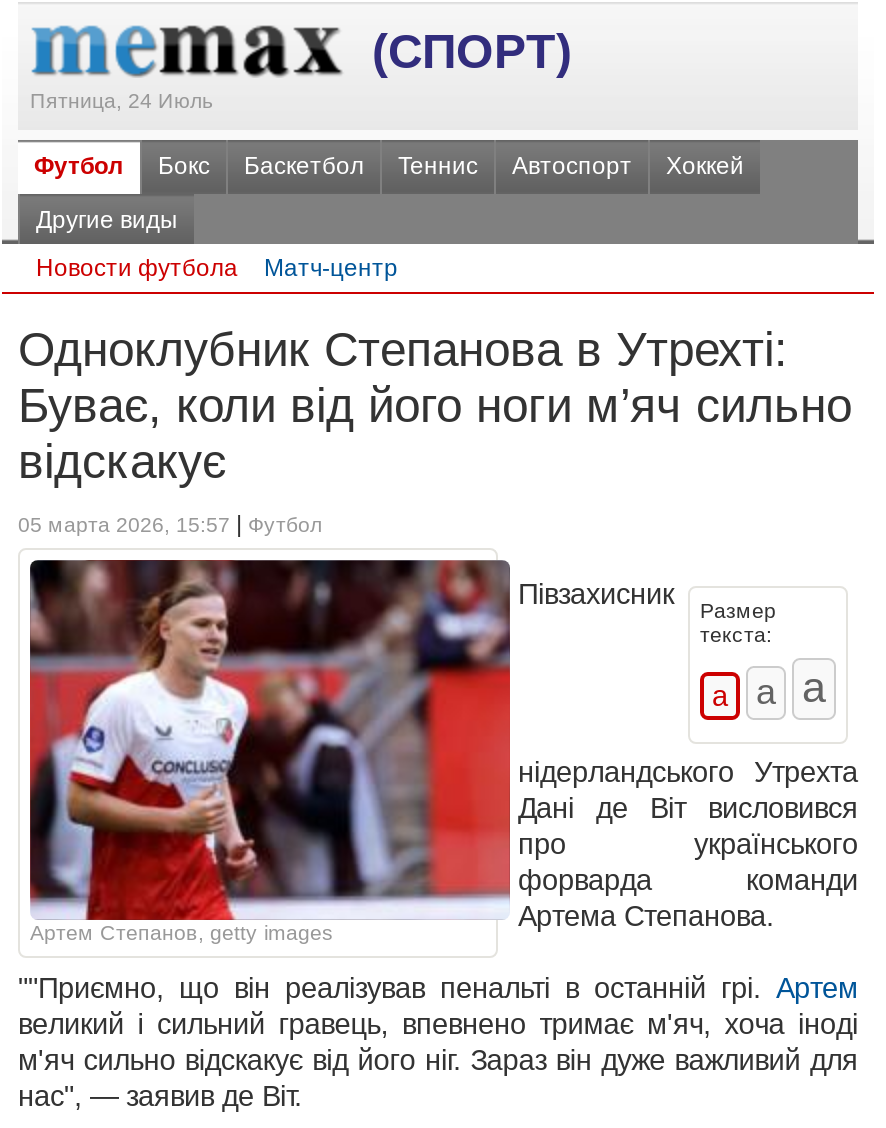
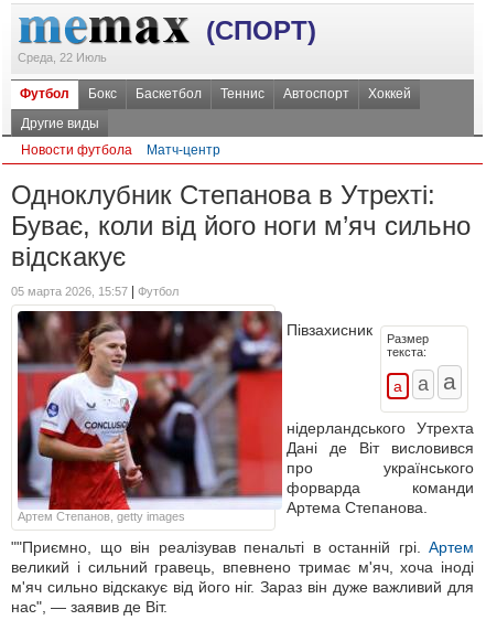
[30,88,214,112] Пятница, 24 Июль -> [18,51,107,64] Среда, 22 Июль

